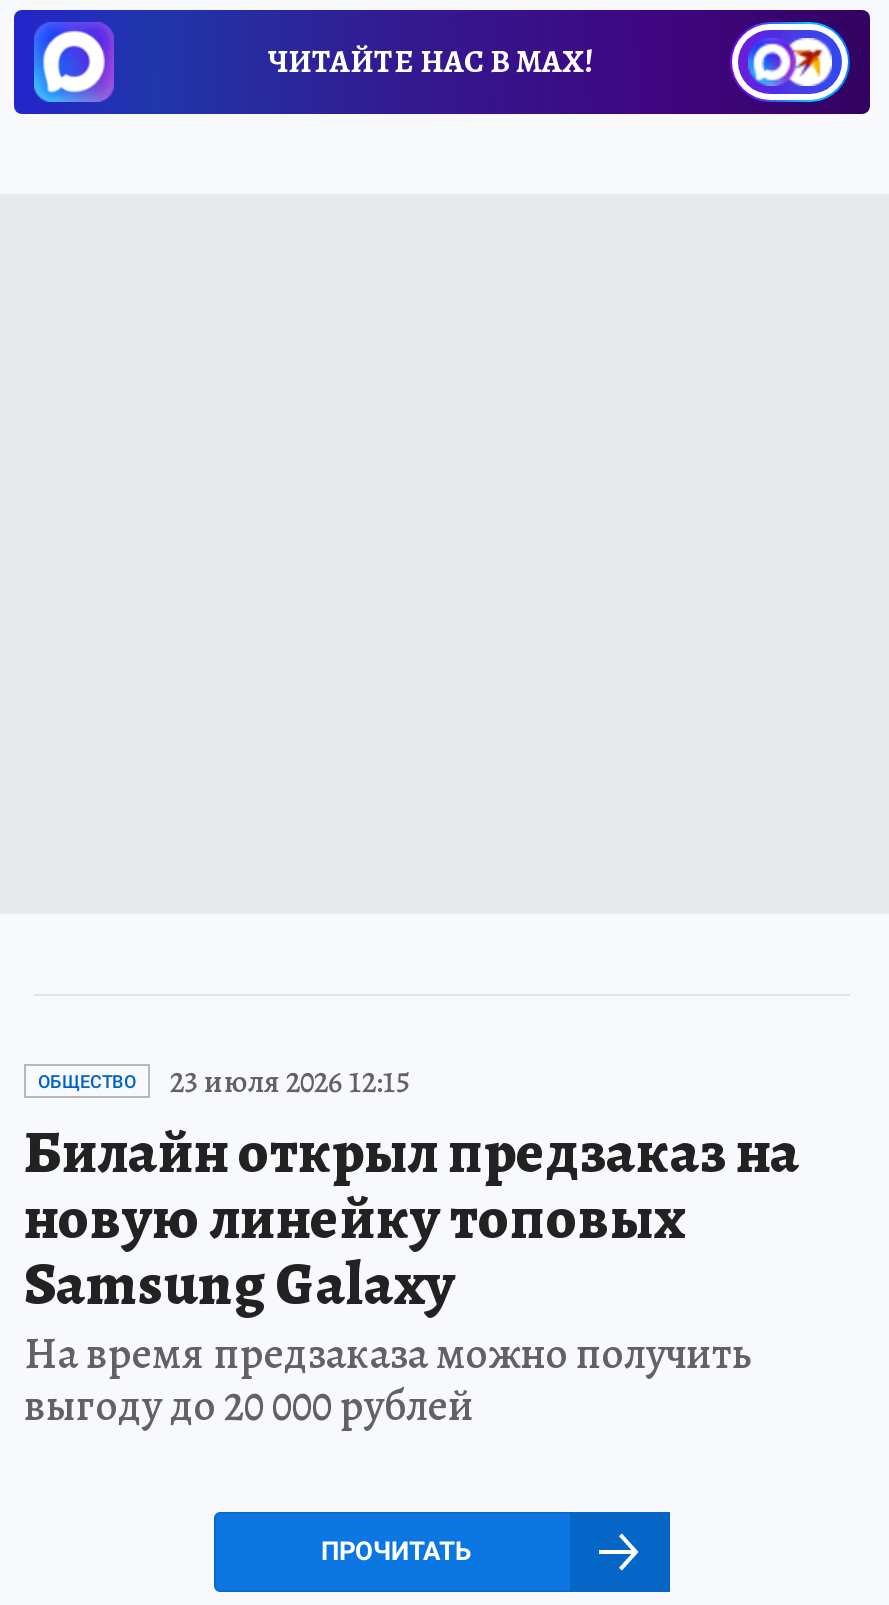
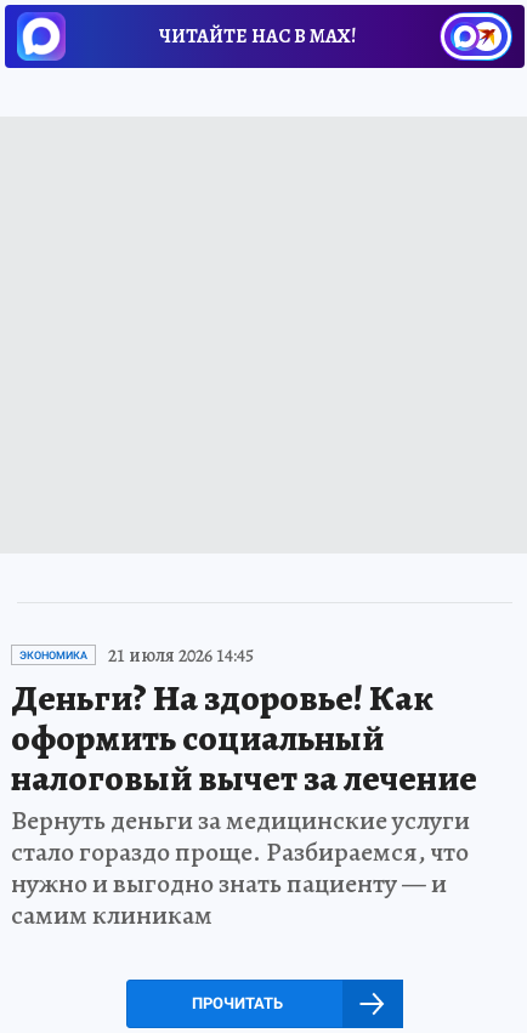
[24,1059,800,1435] ОБЩЕСТВО | 23 июля 2026 12:15 | Билайн открыл предзаказ на | новую линейку топовых | Samsung Galaxy | На время предзаказа можно получить | выгоду до 20 000 рублей -> [11,642,477,933] ЭКОНОМИКА | 21 июля 2026 14:45 | Деньги? На здоровье! Как | оформить социальный | налоговый вычет за лечение | Вернуть деньги за медицинские услуги | стало гораздо проще. Разбираемся, что | нужно и выгодно знать пациенту — и | самим клиникам

